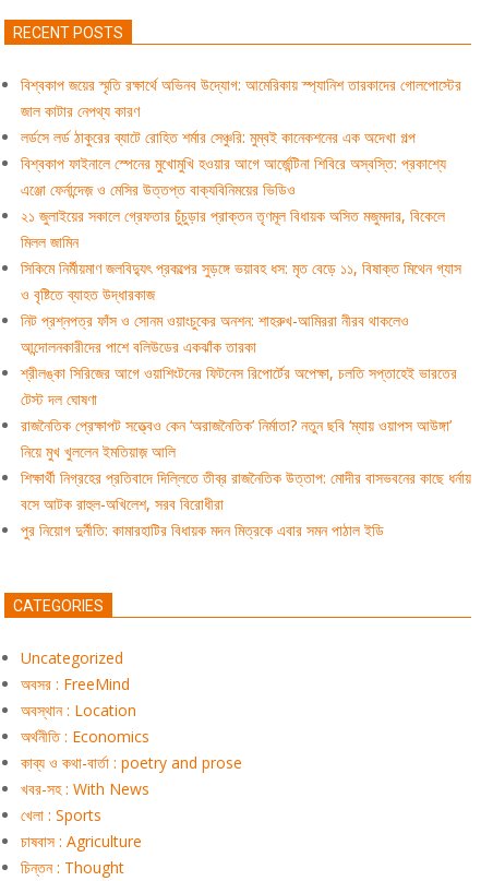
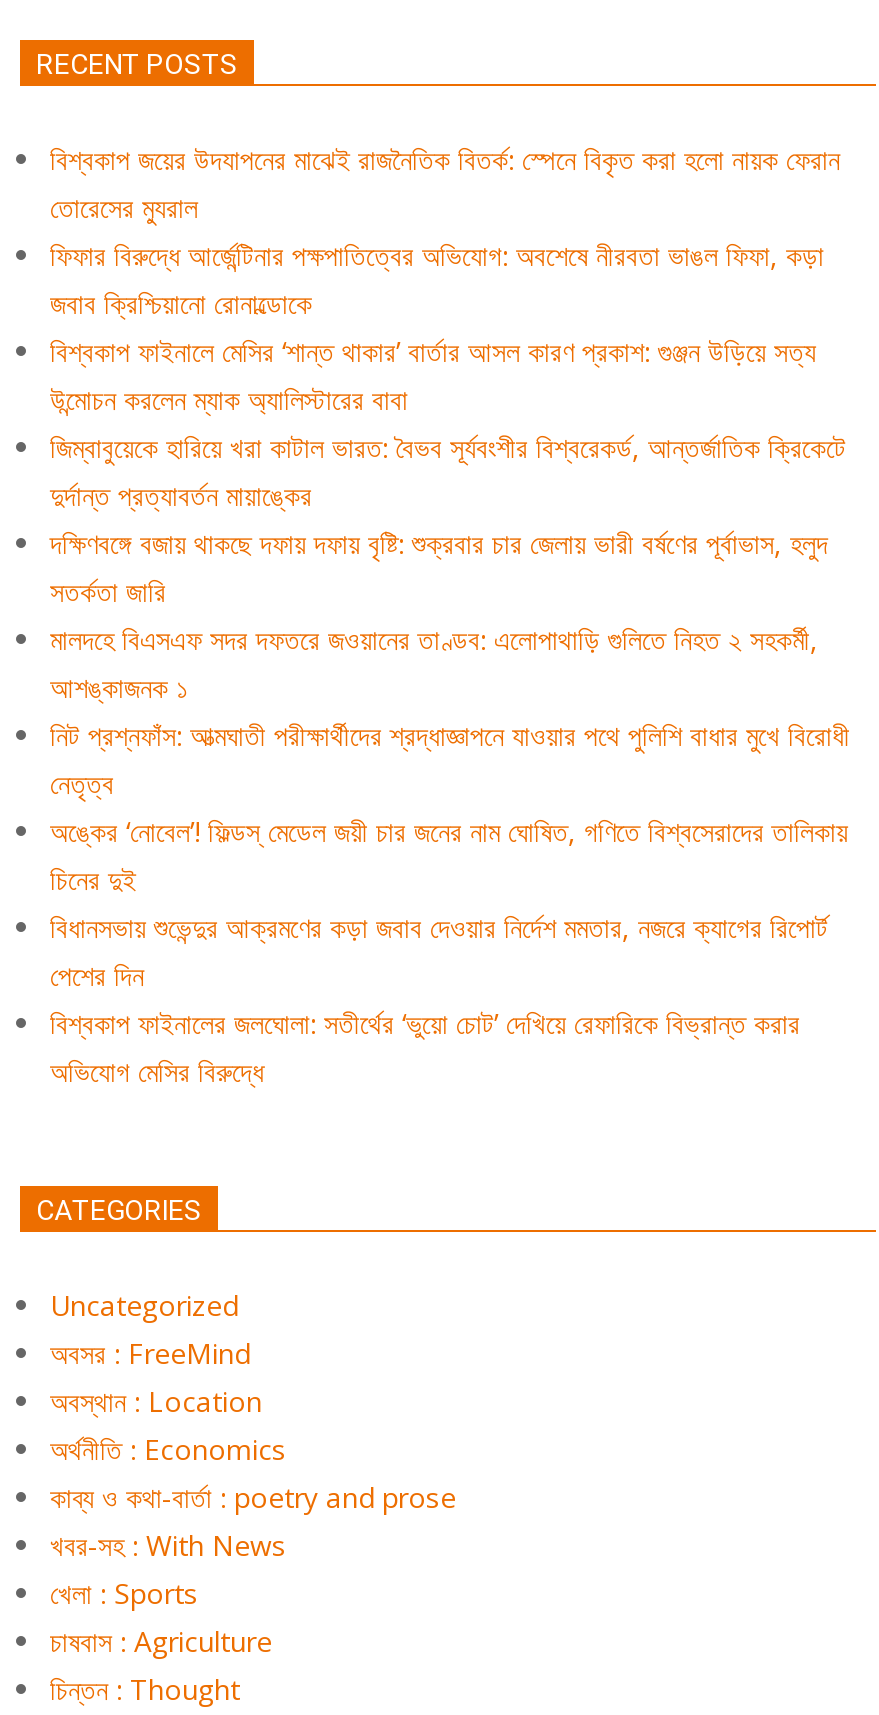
[21,74,471,540] বিশ্বকাপ জয়ের স্মৃতি রক্ষার্থে অভিনব উদ্যোগ: আমেরিকায় স্প্যানিশ তারকাদের গোলপোস্টের | জাল কাটার নেপথ্য কারণ | লর্ডসে লর্ড ঠাকুরের ব্যাটে রোহিত শর্মার সেঞ্চুরি: মুম্বই কানেকশনের এক অদেখা গল্প | বিশ্বকাপ ফাইনালে স্পেনের মুখোমুখি হওয়ার আগে আর্জেন্টিনা শিবিরে অস্বস্তি: প্রকাশ্যে | এঞ্জো ফের্নান্দেজ় ও মেসির উত্তপ্ত বাক্যবিনিময়ের ভিডিও | ২১ জুলাইয়ের সকালে গ্রেফতার চুঁচুড়ার প্রাক্তন তৃণমূল বিধায়ক অসিত মজুমদার, বিকেলে | মিলল জামিন | সিকিমে নির্মীয়মাণ জলবিদ্যুৎ প্রকল্পের সুড়ঙ্গে ভয়াবহ ধস: মৃত বেড়ে ১১, বিষাক্ত মিথেন গ্যাস | ও বৃষ্টিতে ব্যাহত উদ্ধারকাজ | নিট প্রশ্নপত্র ফাঁস ও সোনম ওয়াংচুকের অনশন: শাহরুখ-আমিররা নীরব থাকলেও | আন্দোলনকারীদের পাশে বলিউডের একঝাঁক তারকা | শ্রীলঙ্কা সিরিজের আগে ওয়াশিংটনের ফিটনেস রিপোর্টের অপেক্ষা, চলতি সপ্তাহেই ভারতের | টেস্ট দল ঘোষণা | রাজনৈতিক প্রেক্ষাপট সত্ত্বেও কেন ‘অরাজনৈতিক’ নির্মাতা? নতুন ছবি ‘ম্যায় ওয়াপস আউঙ্গা’ | নিয়ে মুখ খুললেন ইমতিয়াজ় আলি | শিক্ষার্থী নিগ্রহের প্রতিবাদে দিল্লিতে তীব্র রাজনৈতিক উত্তাপ: মোদীর বাসভবনের কাছে ধর্নায় | বসে আটক রাহুল-অখিলেশ, সরব বিরোধীরা | পুর নিয়োগ দুর্নীতি: কামারহাটির বিধায়ক মদন মিত্রকে এবার সমন পাঠাল ইডি -> [50,140,850,1090] বিশ্বকাপ জয়ের উদযাপনের মাঝেই রাজনৈতিক বিতর্ক: স্পেনে বিকৃত করা হলো নায়ক ফেরান | তোরেসের ম্যুরাল | ফিফার বিরুদ্ধে আর্জেন্টিনার পক্ষপাতিত্বের অভিযোগ: অবশেষে নীরবতা ভাঙল ফিফা, কড়া | জবাব ক্রিশ্চিয়ানো রোনাল্ডোকে | বিশ্বকাপ ফাইনালে মেসির ‘শান্ত থাকার’ বার্তার আসল কারণ প্রকাশ: গুঞ্জন উড়িয়ে সত্য | উন্মোচন করলেন ম্যাক অ্যালিস্টারের বাবা | জিম্বাবুয়েকে হারিয়ে খরা কাটাল ভারত: বৈভব সূর্যবংশীর বিশ্বরেকর্ড, আন্তর্জাতিক ক্রিকেটে | দুর্দান্ত প্রত্যাবর্তন মায়াঙ্কের | দক্ষিণবঙ্গে বজায় থাকছে দফায় দফায় বৃষ্টি: শুক্রবার চার জেলায় ভারী বর্ষণের পূর্বাভাস, হলুদ | সতর্কতা জারি | মালদহে বিএসএফ সদর দফতরে জওয়ানের তাণ্ডব: এলোপাথাড়ি গুলিতে নিহত ২ সহকর্মী, | আশঙ্কাজনক ১ | নিট প্রশ্নফাঁস: আত্মঘাতী পরীক্ষার্থীদের শ্রদ্ধাজ্ঞাপনে যাওয়ার পথে পুলিশি বাধার মুখে বিরোধী | নেতৃত্ব | অঙ্কের ‘নোবেল’! ফিল্ডস্‌ মেডেল জয়ী চার জনের নাম ঘোষিত, গণিতে বিশ্বসেরাদের তালিকায় | চিনের দুই | বিধানসভায় শুভেন্দুর আক্রমণের কড়া জবাব দেওয়ার নির্দেশ মমতার, নজরে ক্যাগের রিপোর্ট | পেশের দিন | বিশ্বকাপ ফাইনালের জলঘোলা: সতীর্থের ‘ভুয়ো চোট’ দেখিয়ে রেফারিকে বিভ্রান্ত করার | অভিযোগ মেসির বিরুদ্ধে

